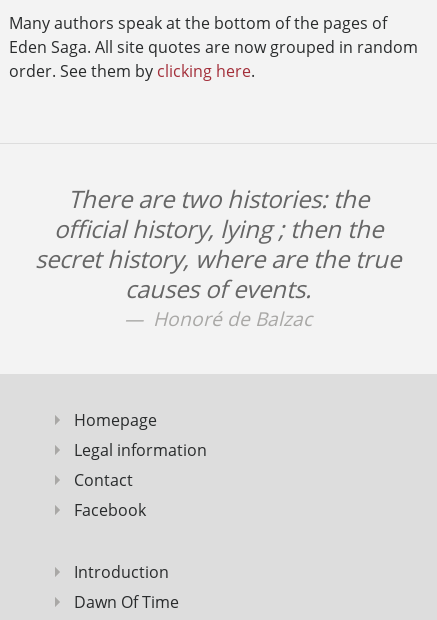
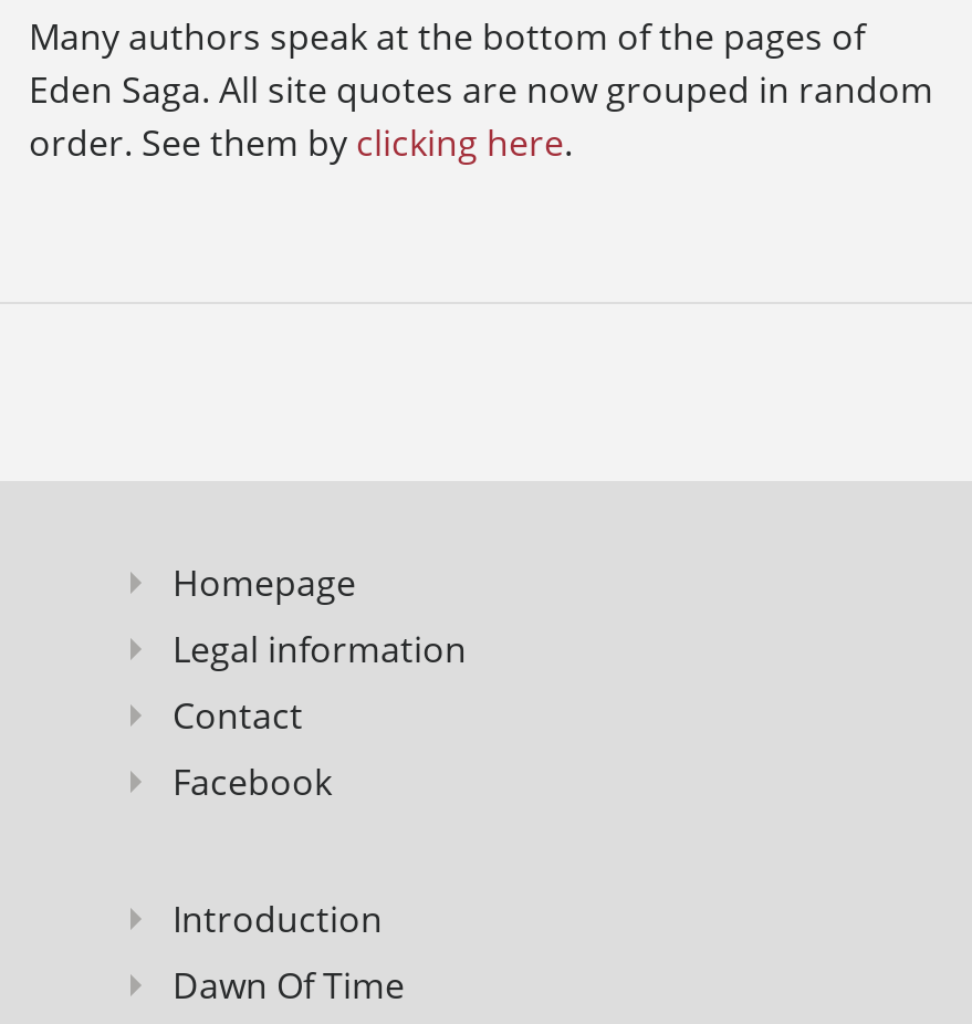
[35,182,401,332] There are two histories: the | official history, lying ; then the | secret history, where are the true | causes of events. | Honoré de Balzac -> none

